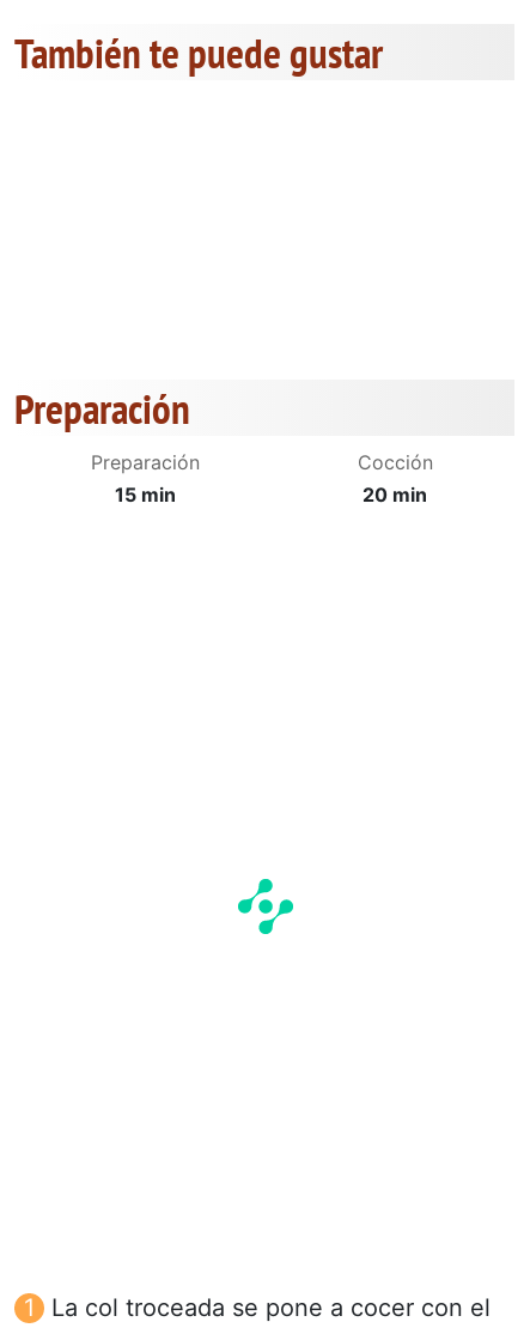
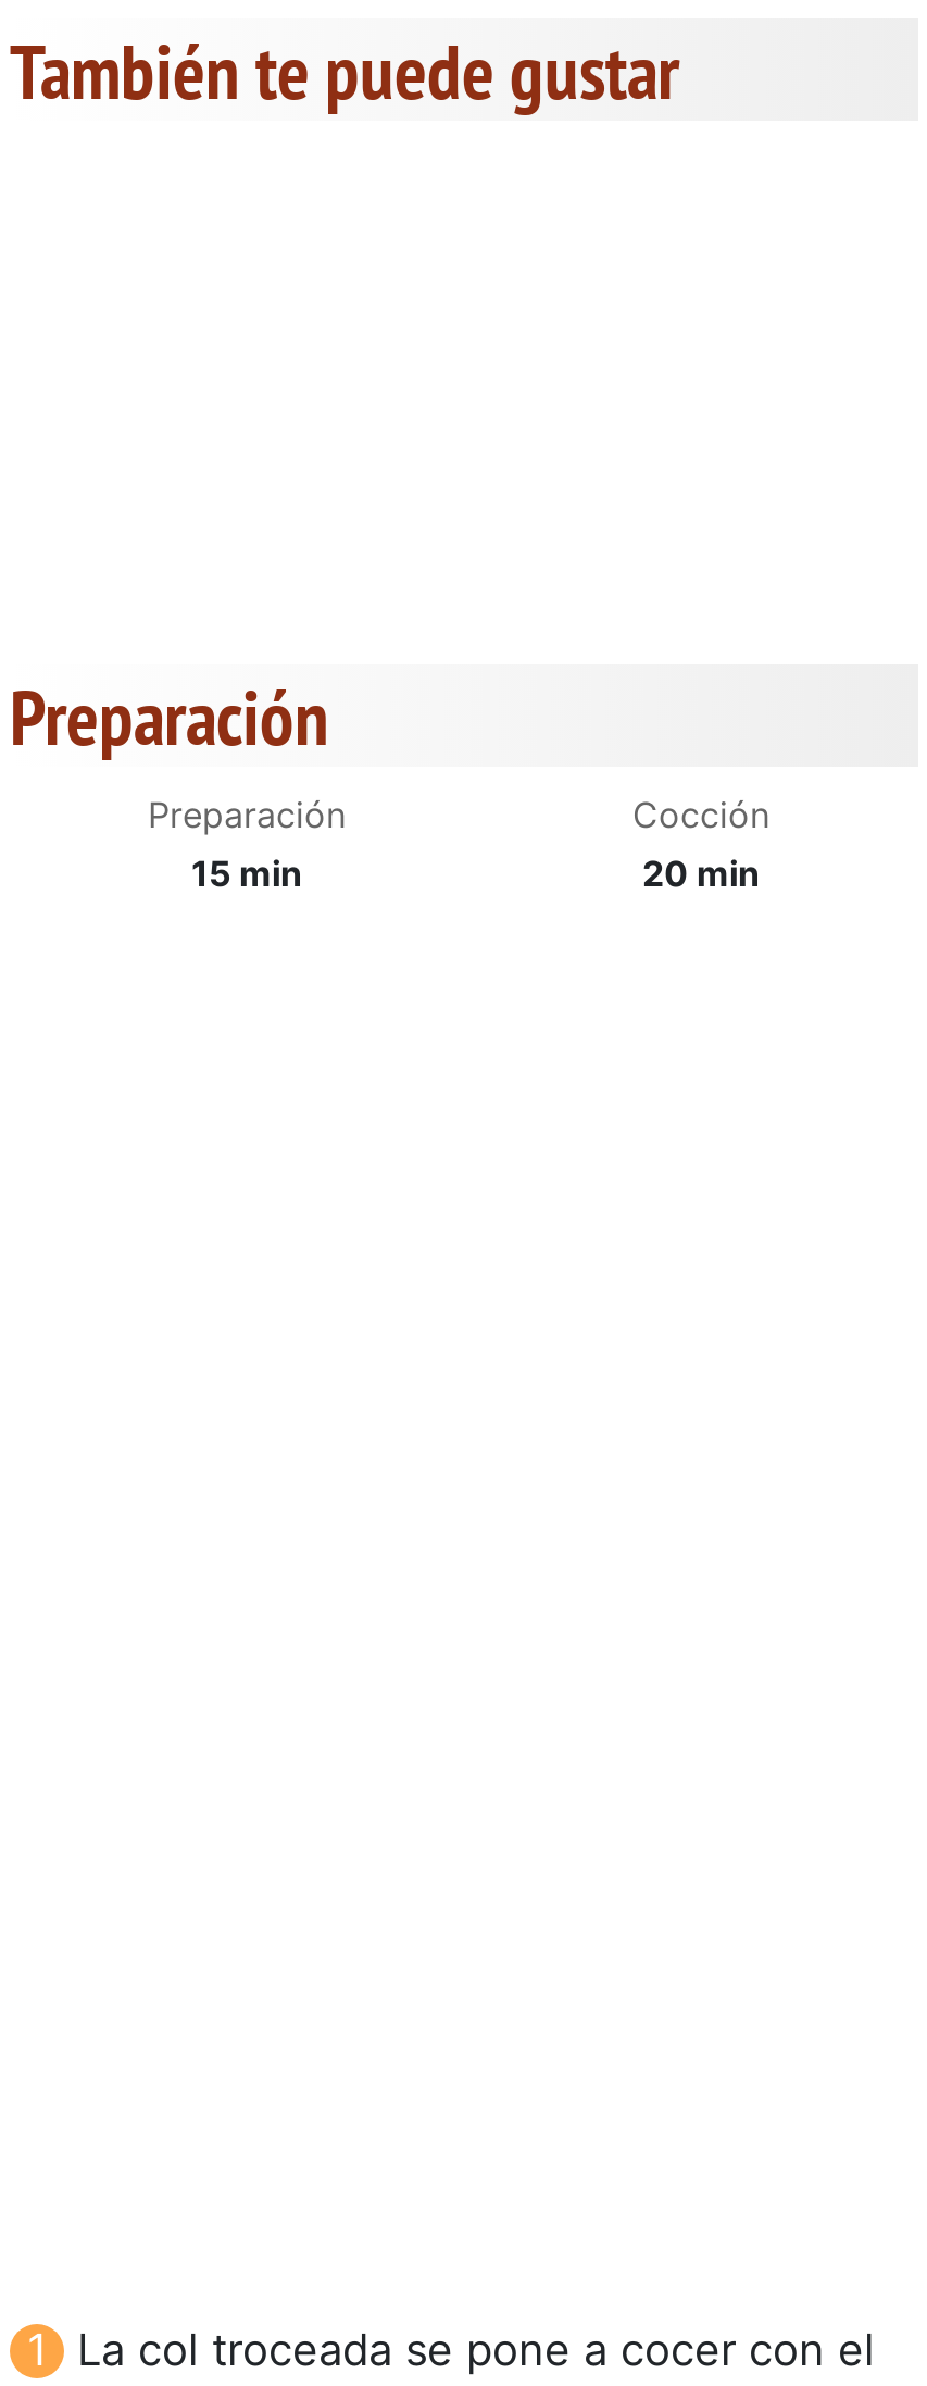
[237,878,294,935] [image] -> none

